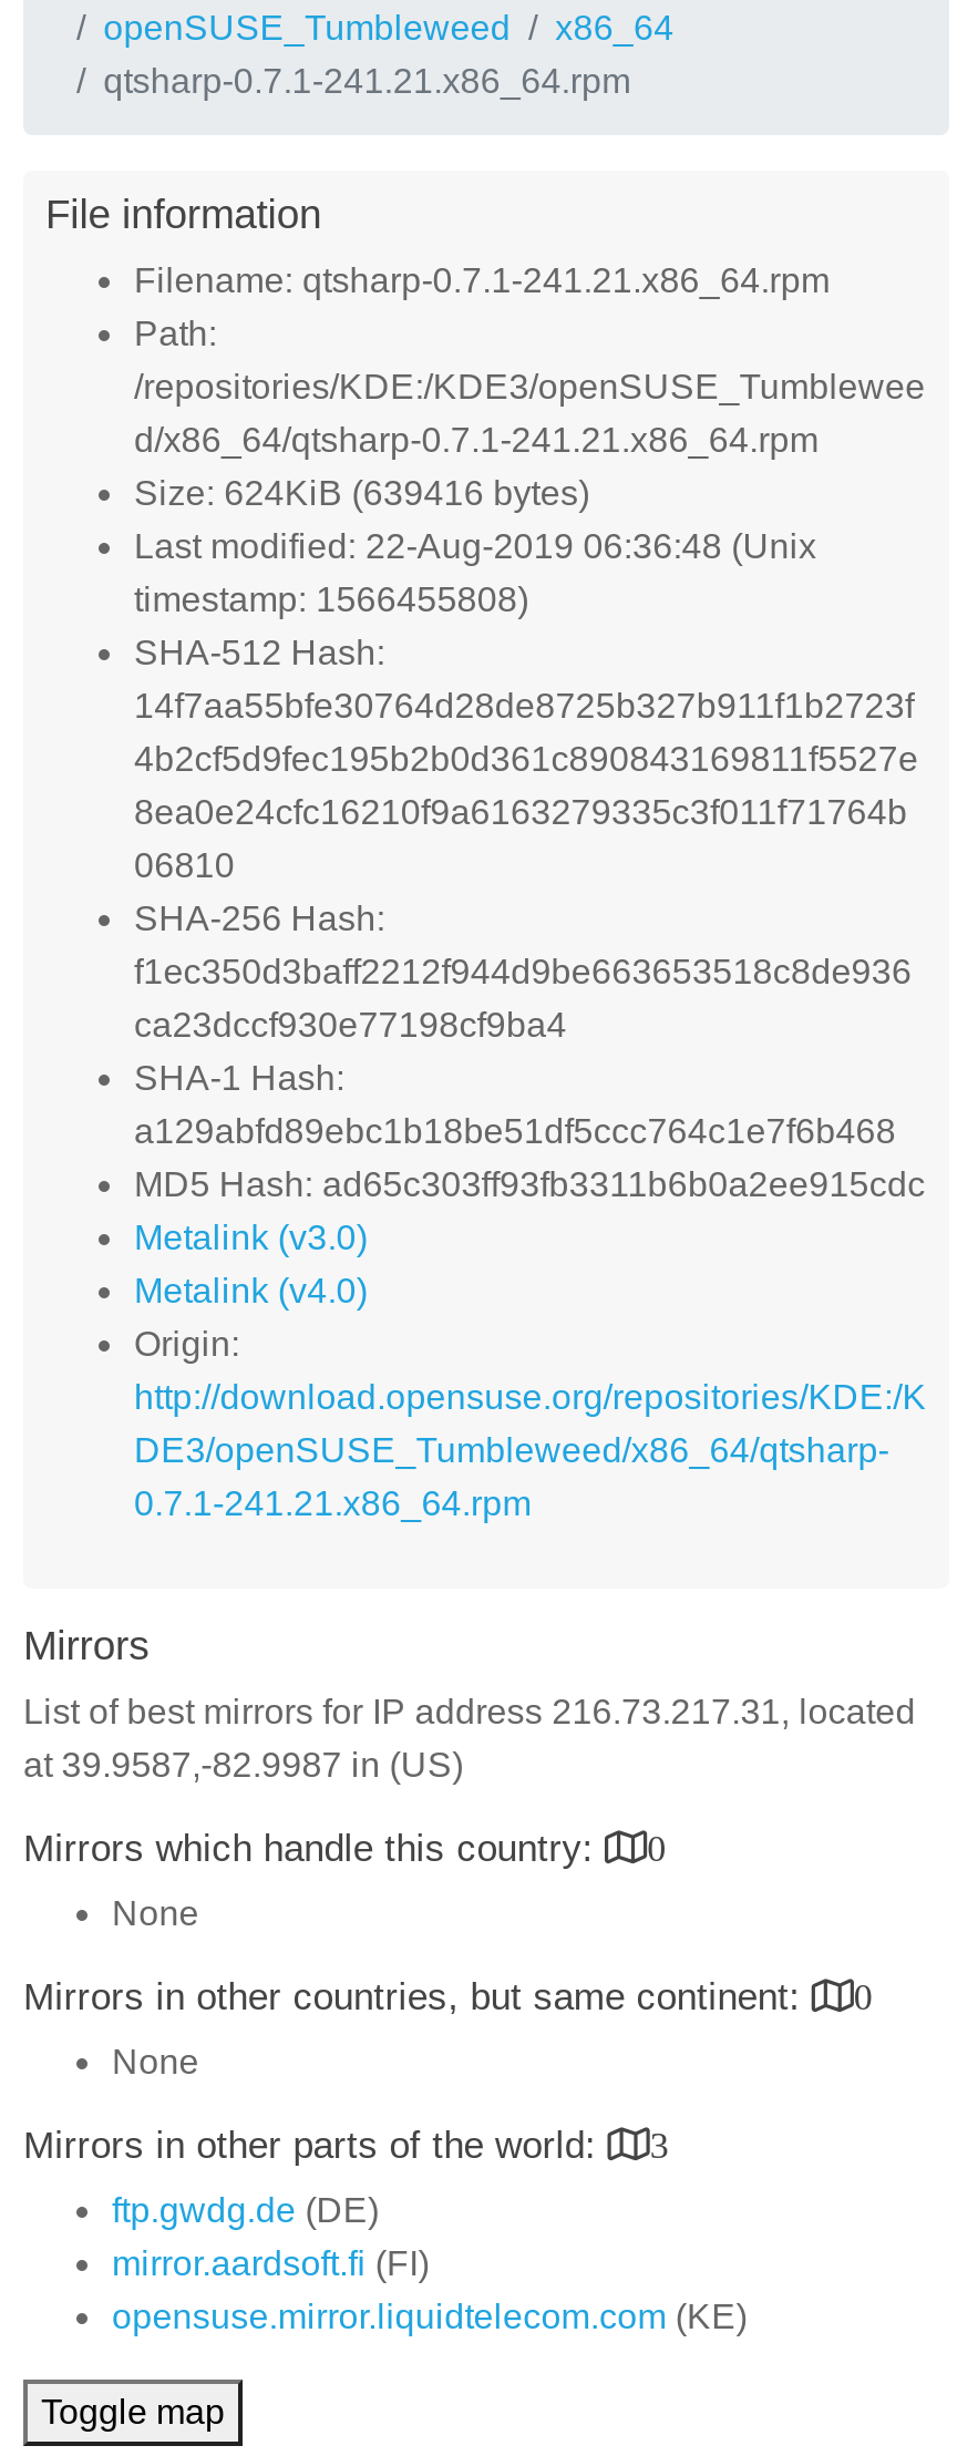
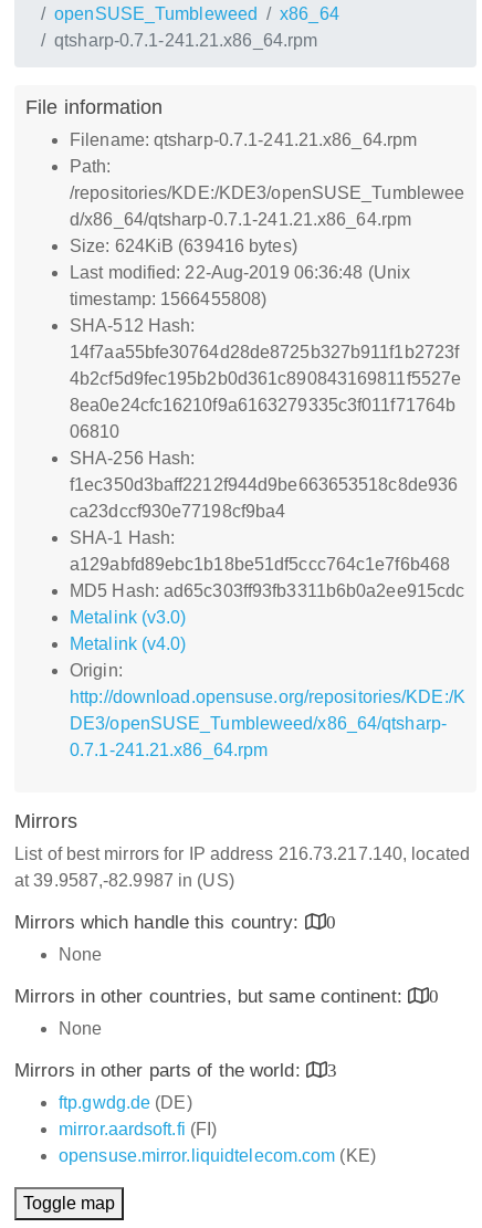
[23,1693,916,1730] List of best mirrors for IP address 216.73.217.31, located -> [14,844,470,863] List of best mirrors for IP address 216.73.217.140, located

